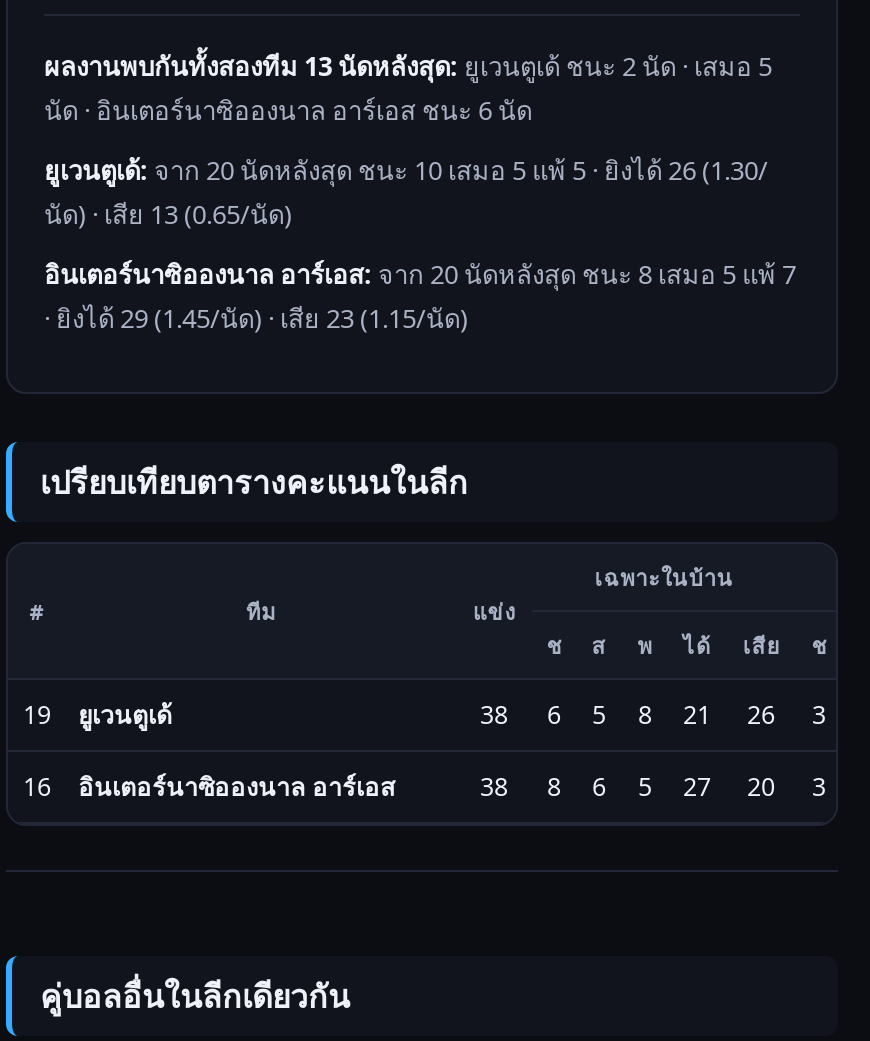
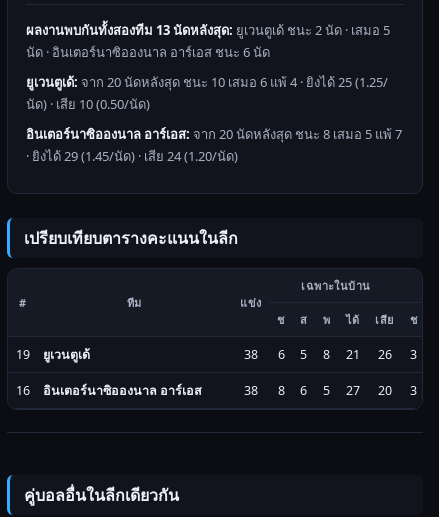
[44,152,768,188] ยูเวนตูเด้:จาก 20 นัดหลังสุด ชนะ 10 เสมอ 5 แพ้ 5 · ยิงได้ 26 (1.30/ -> [26,73,388,91] ยูเวนตูเด้:จาก 20 นัดหลังสุด ชนะ 10 เสมอ 6 แพ้ 4 · ยิงได้ 25 (1.25/
[44,196,292,232] นัด) · เสีย 13 (0.65/นัด) -> [26,95,150,113] นัด) · เสีย 10 (0.50/นัด)
[44,300,468,336] · ยิงได้ 29 (1.45/นัด) · เสีย 23 (1.15/นัด) -> [26,147,238,165] · ยิงได้ 29 (1.45/นัด) · เสีย 24 (1.20/นัด)

